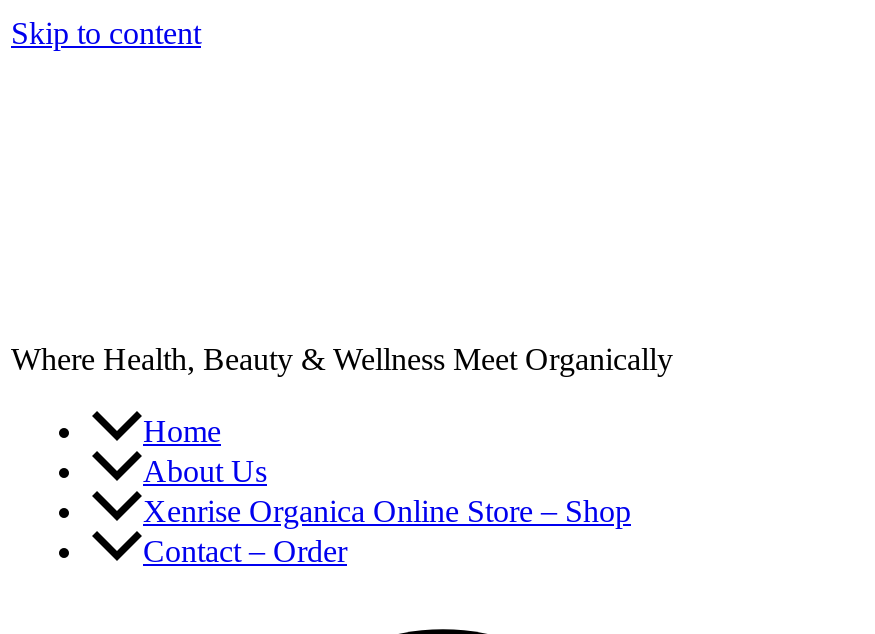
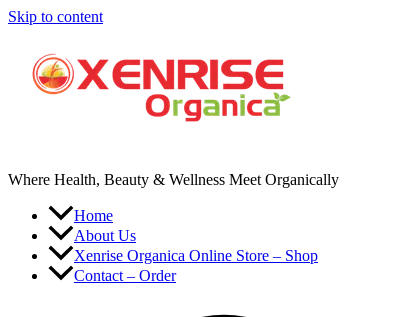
none -> [31,53,291,123] [image]

